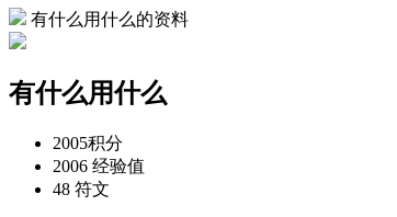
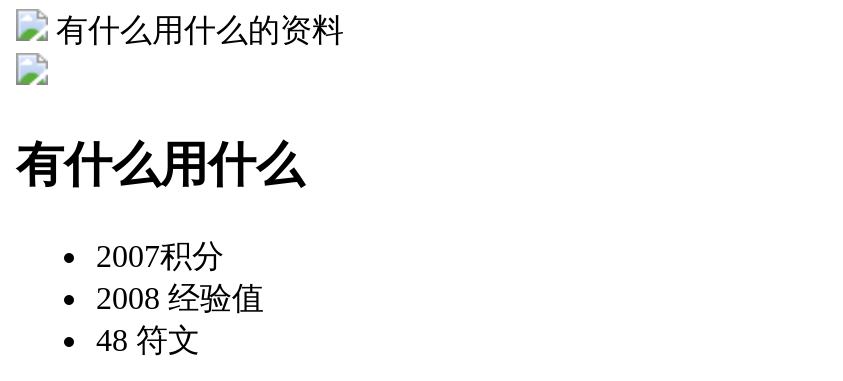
[53,133,123,152] 2005积分 -> [96,239,224,273] 2007积分
[53,157,145,175] 2006经验值 -> [96,281,264,315] 2008经验值

